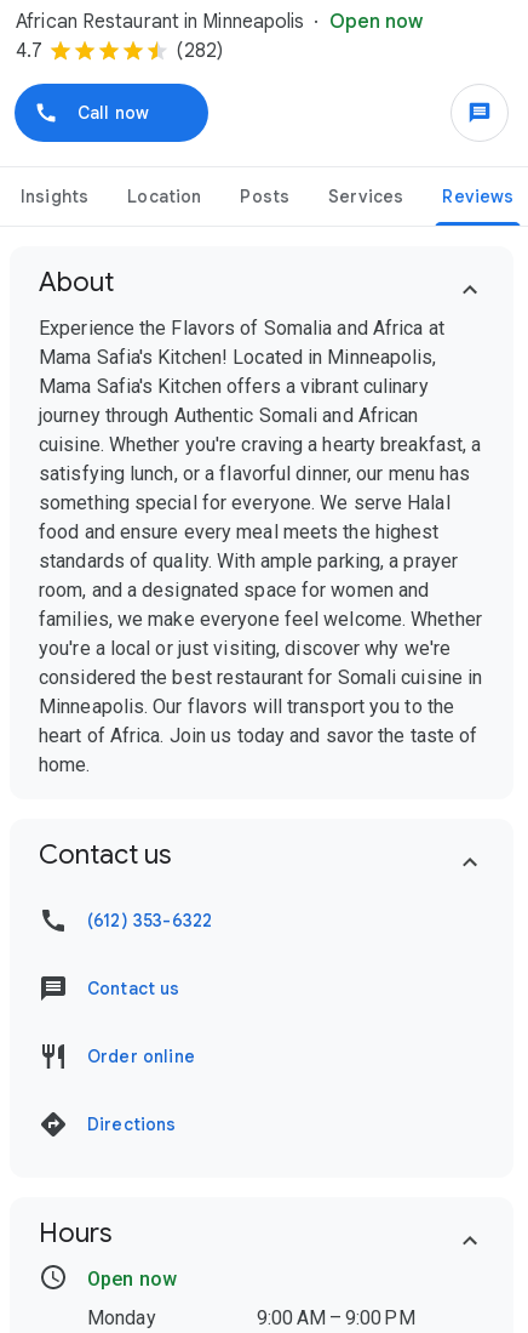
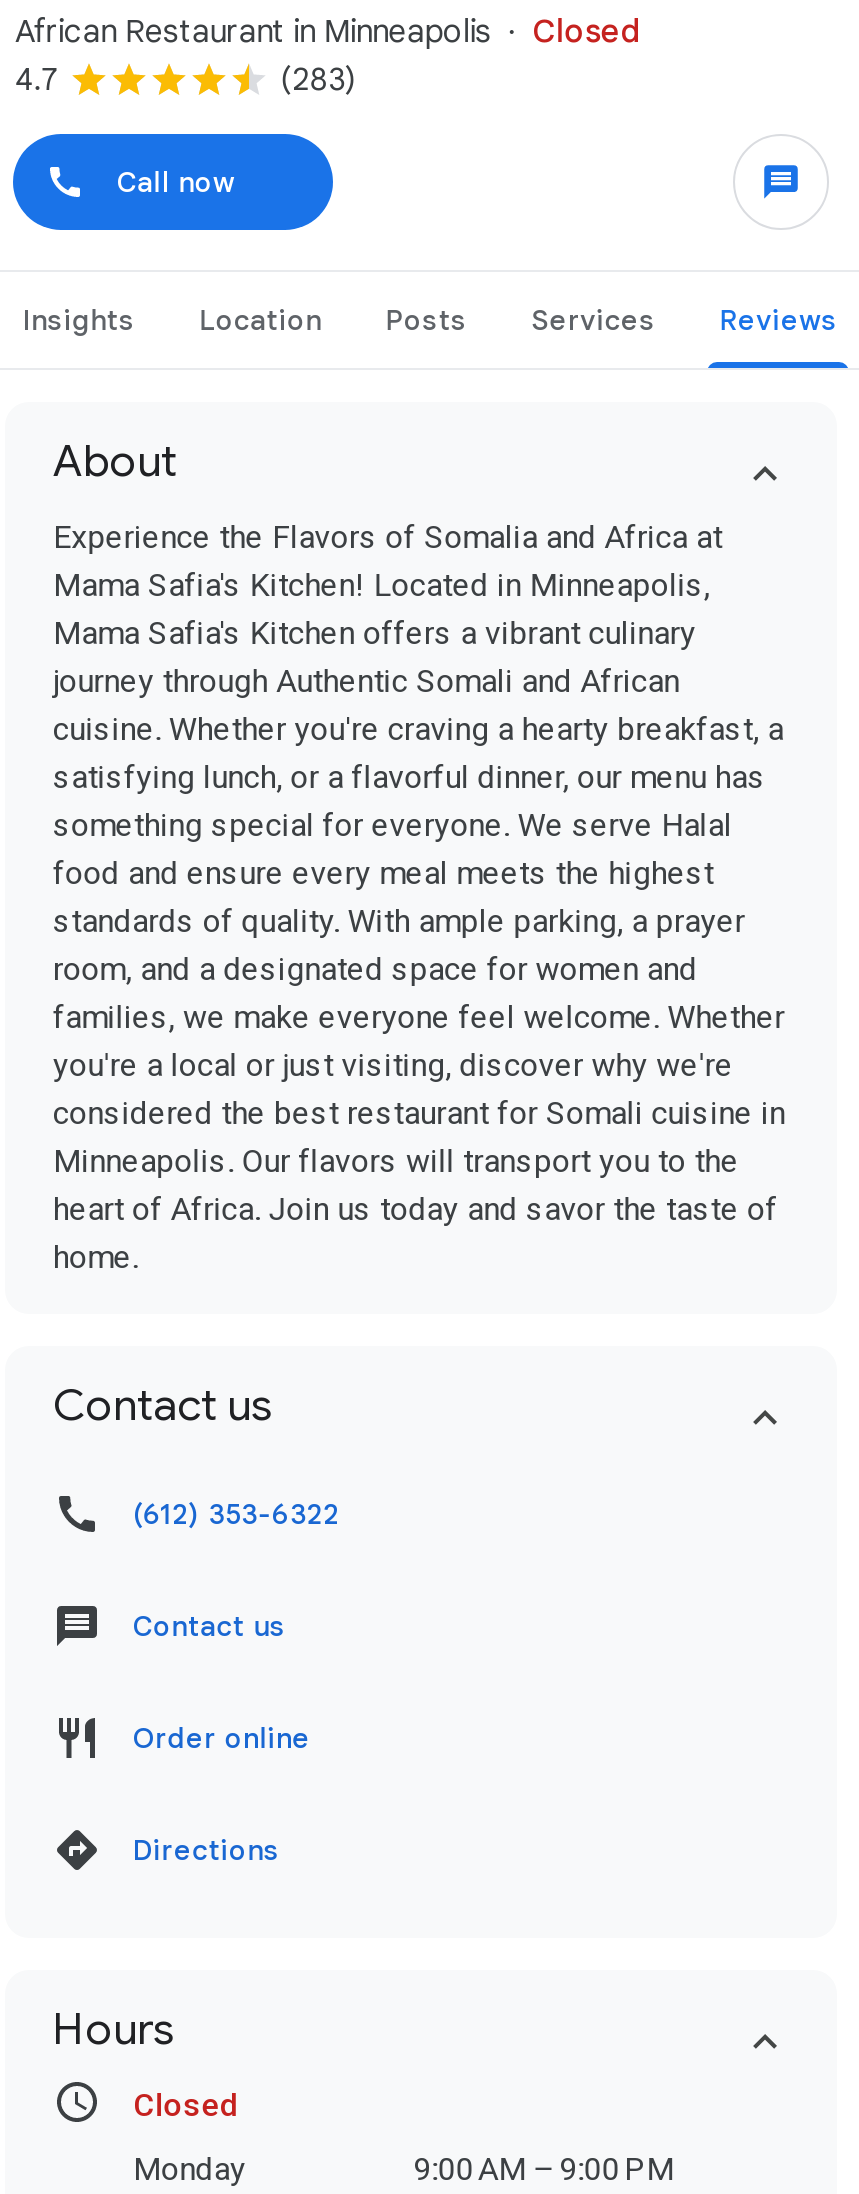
[329,10,423,34] Open now -> [532,12,641,52] Closed
[176,39,223,63] (282) -> [280,60,355,100] (283)
[87,1268,177,1291] Open now -> [133,2086,238,2124] Closed

